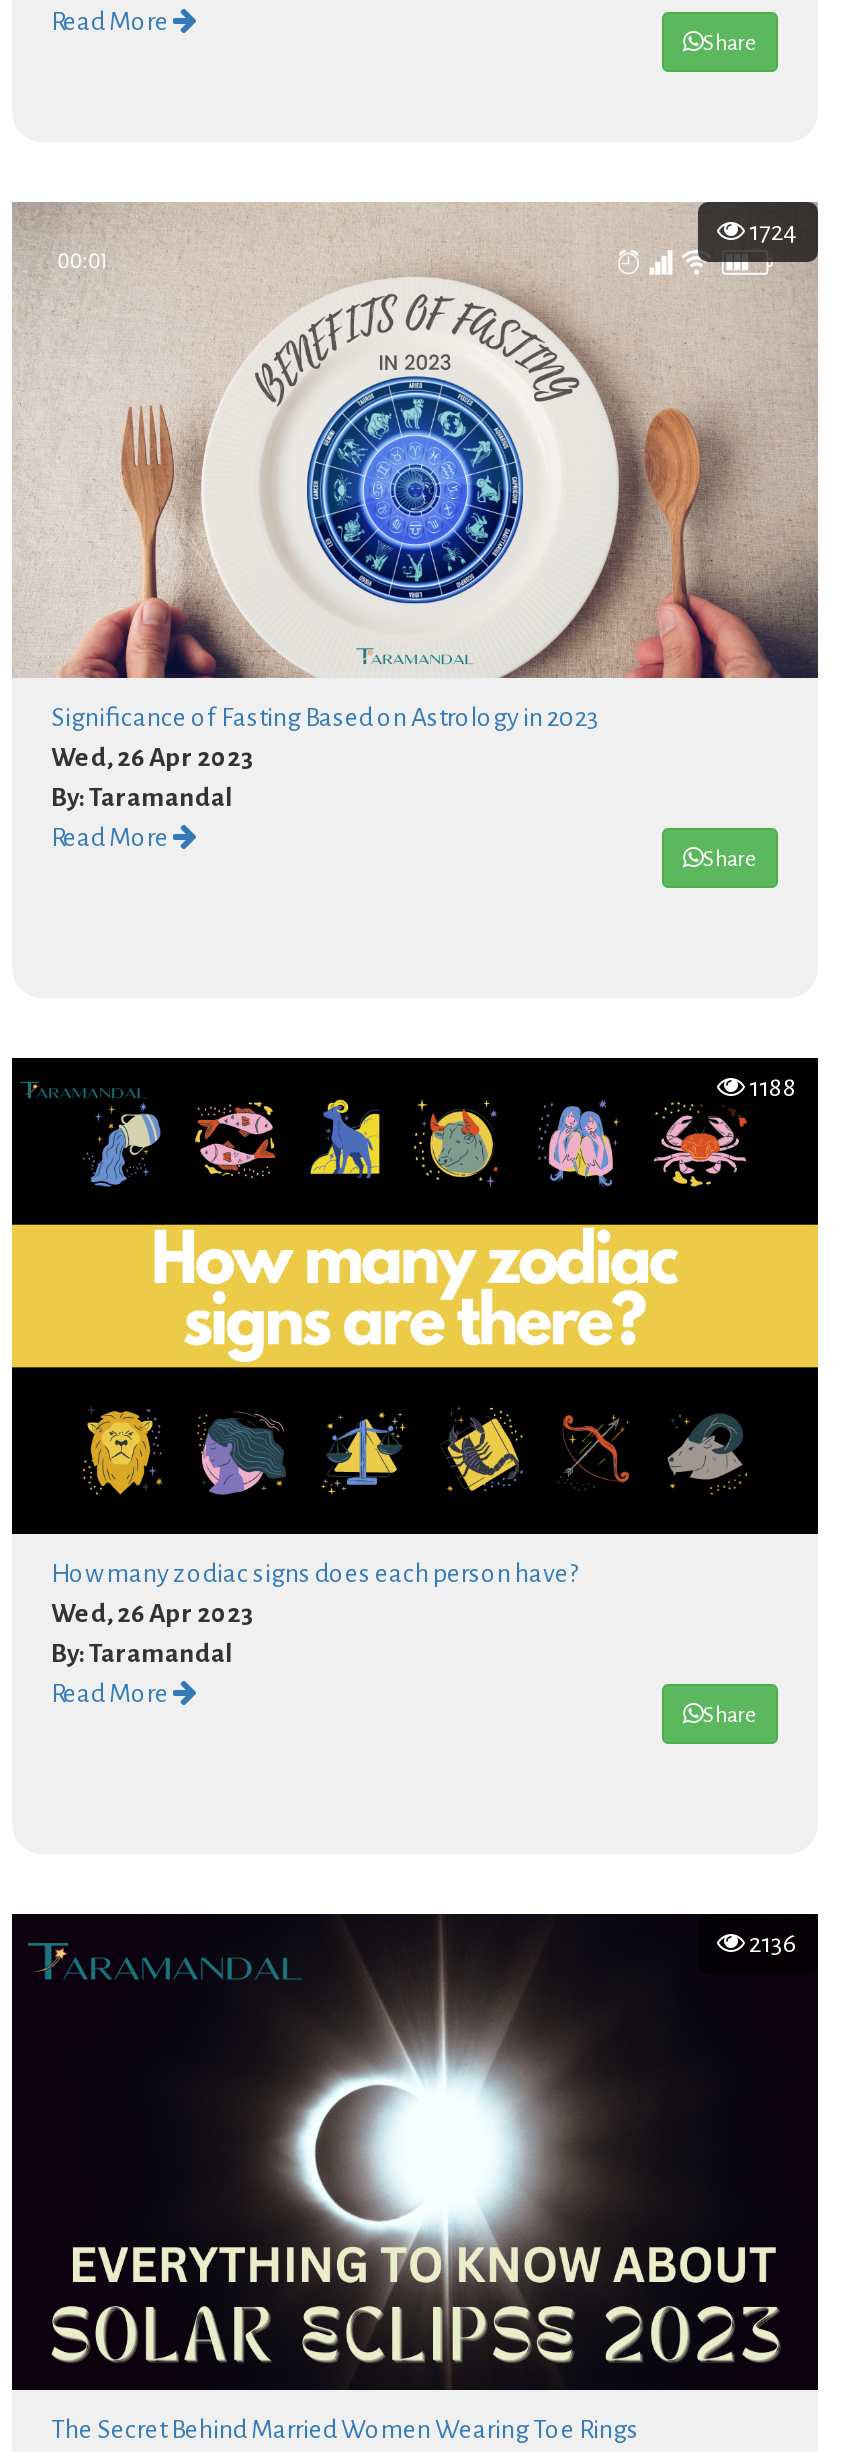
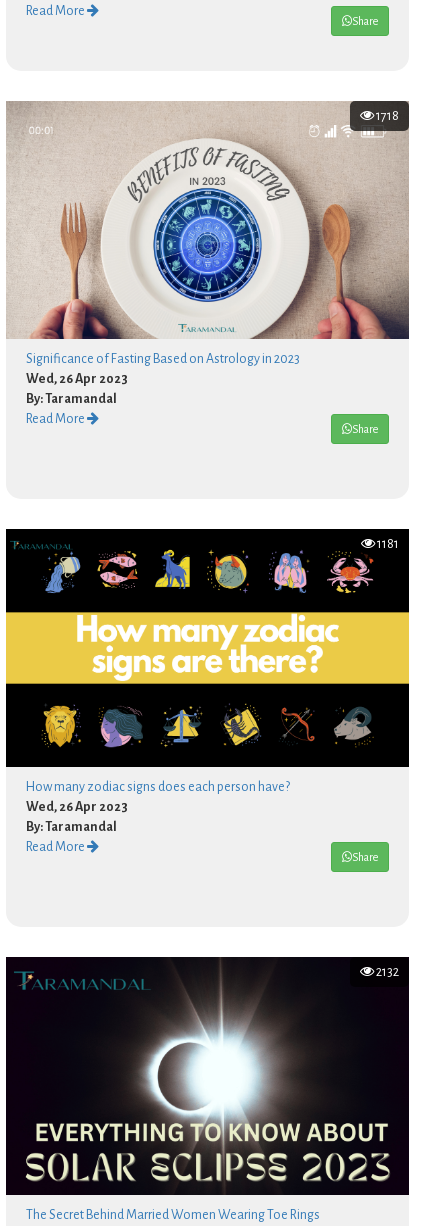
[745,218,797,246] 1724 -> [373,109,398,123] 1718
[745,1074,797,1102] 1188 -> [374,537,398,551] 1181
[745,1930,797,1958] 2136 -> [373,965,398,979] 2132

